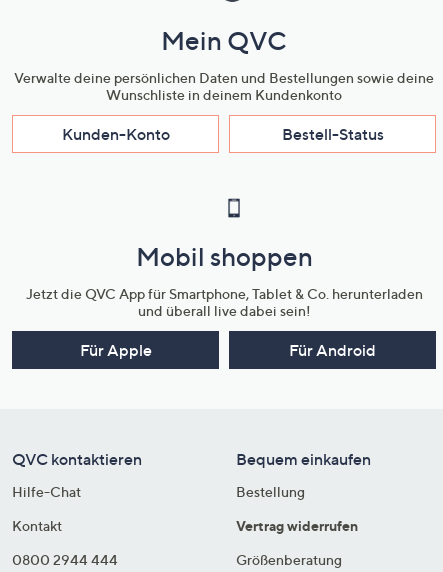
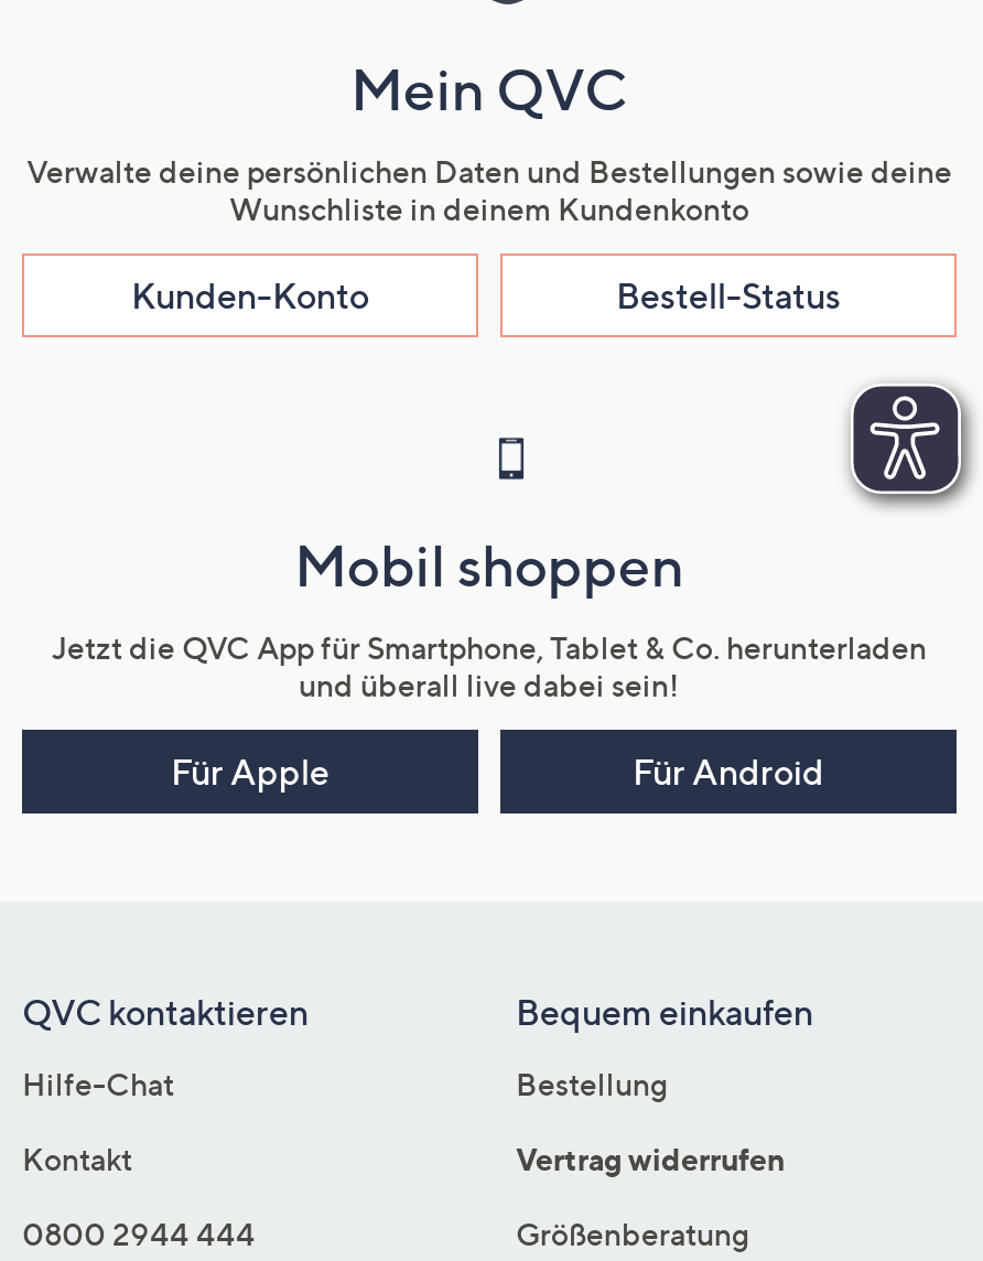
none -> [846,381,974,509] [image]

